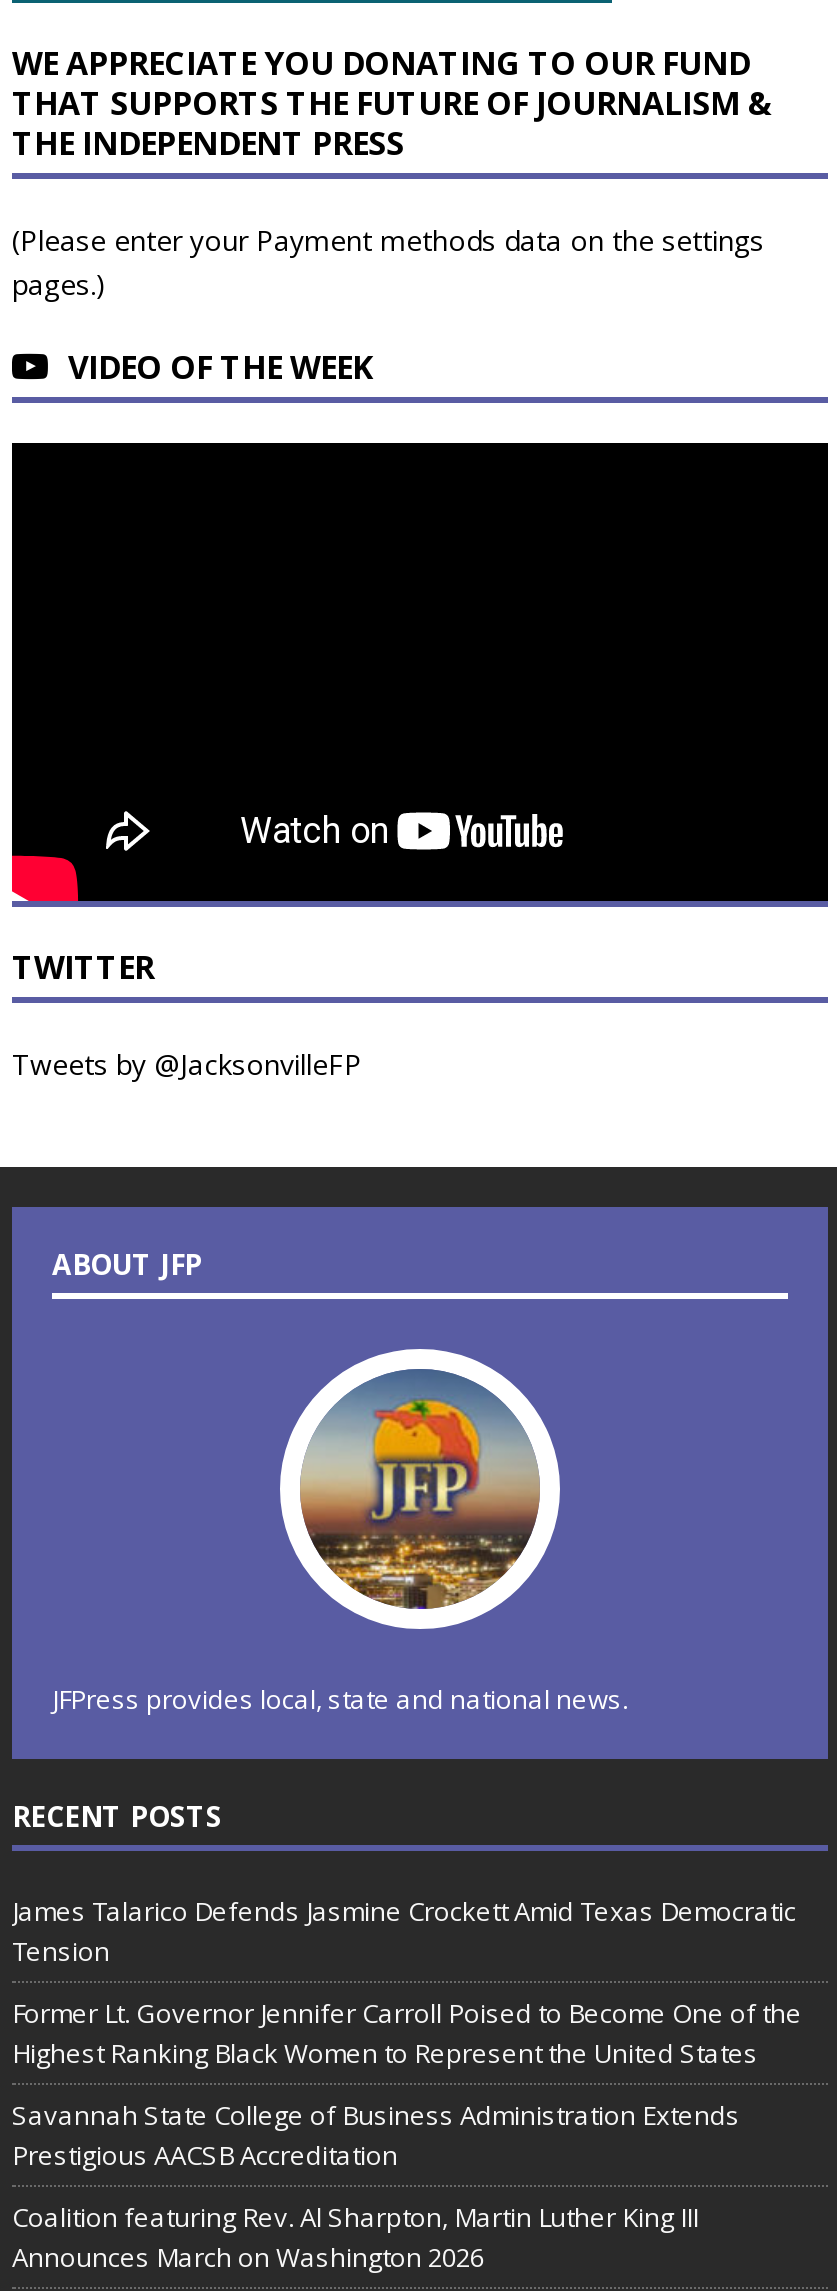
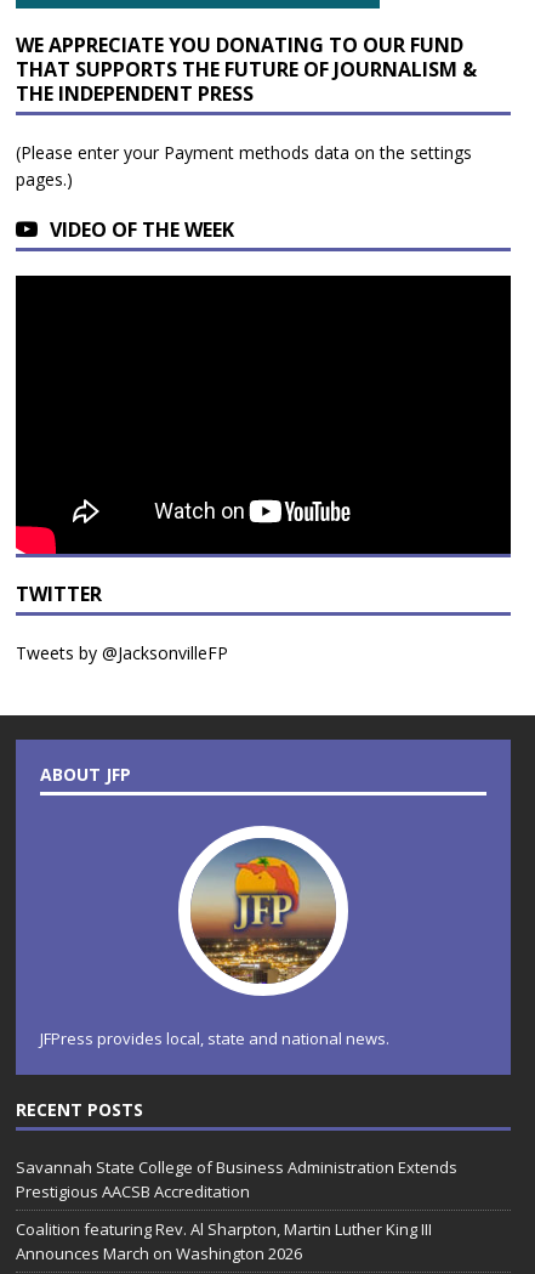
[12,1894,802,2072] James Talarico Defends Jasmine Crockett Amid Texas Democratic | Tension | Former Lt. Governor Jennifer Carroll Poised to Become One of the | Highest Ranking Black Women to Represent the United States -> none

